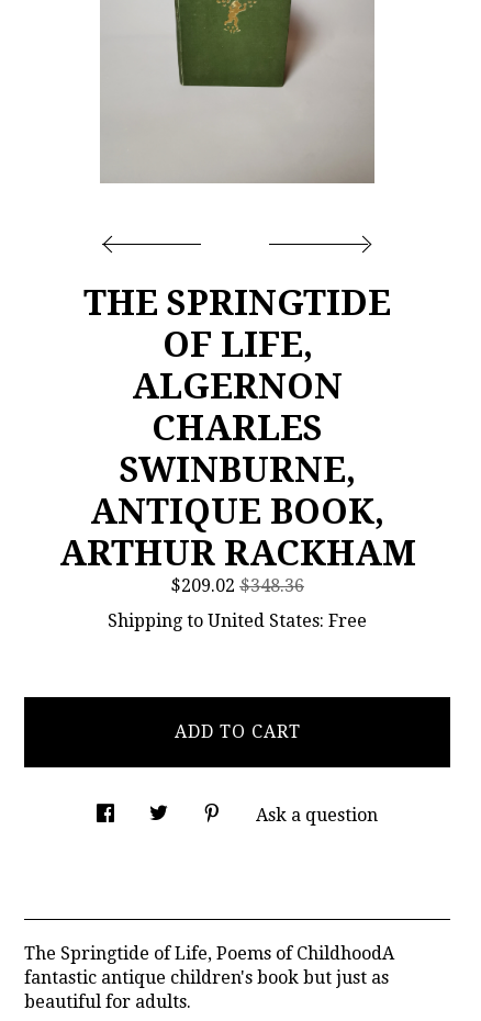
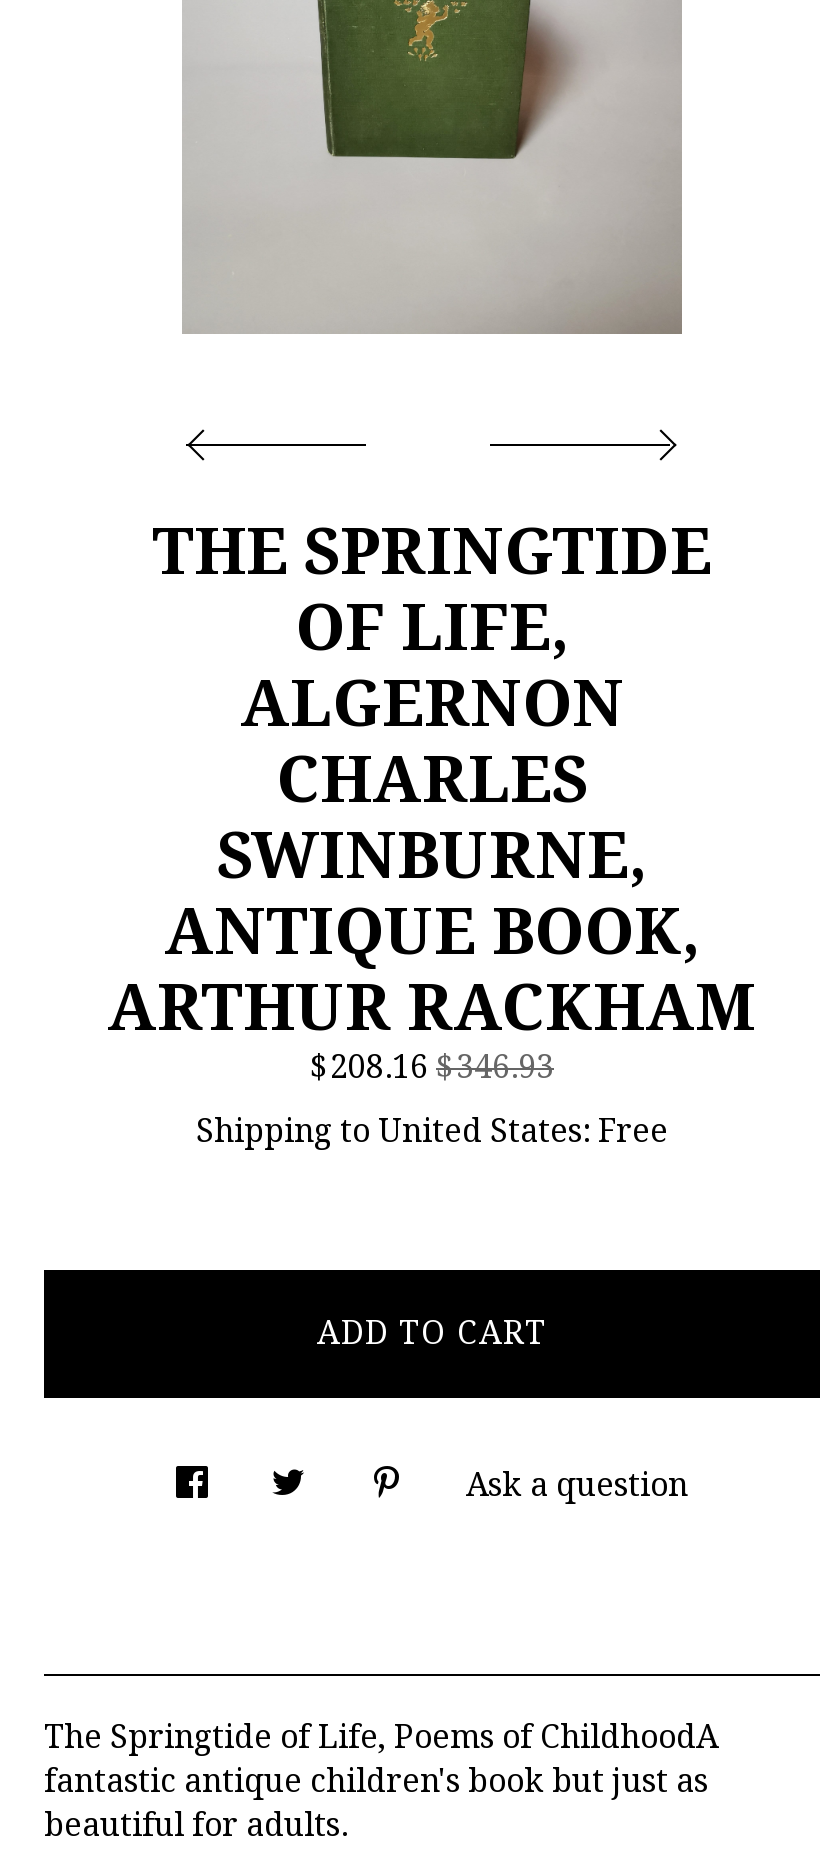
[170,575,304,596] $209.02 $348.36 -> [310,1048,554,1086] $208.16 $346.93

